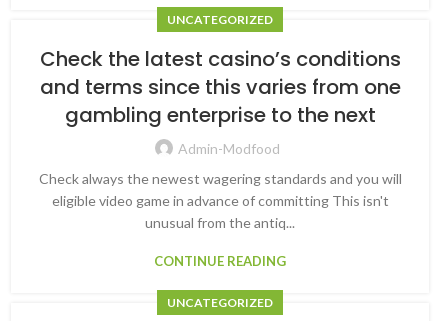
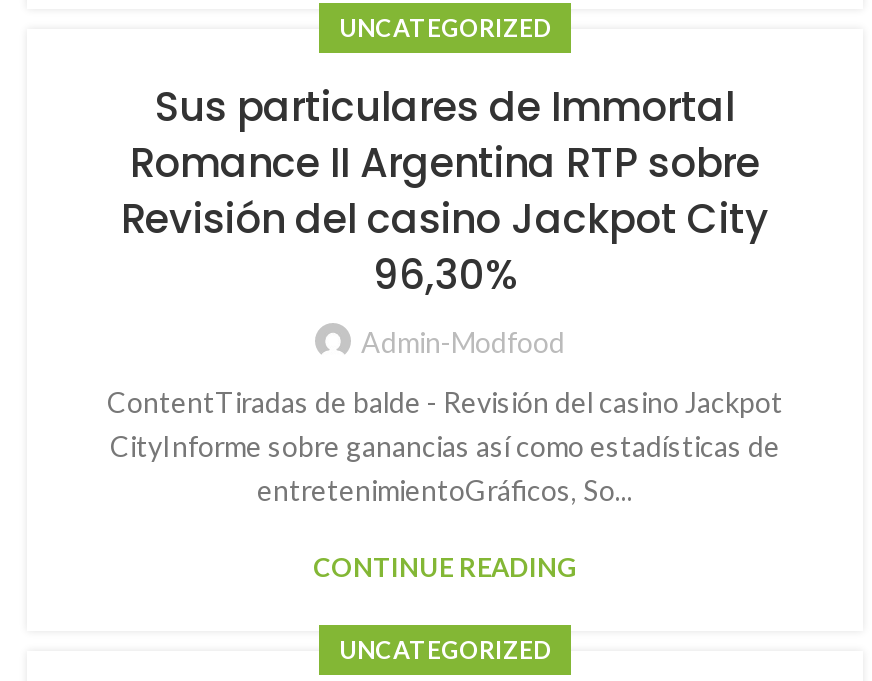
[39,45,400,129] Check the latest casino’s conditions | and terms since this varies from one | gambling enterprise to the next -> [121,79,769,303] Sus particulares de Immortal | Romance II Argentina RTP sobre | Revisión del casino Jackpot City | 96,30%
[38,170,401,231] Check always the newest wagering standards and you will | eligible video game in advance of committing This isn't | unusual from the antiq... -> [107,385,783,507] ContentTiradas de balde - Revisión del casino Jackpot | CityInforme sobre ganancias así como estadísticas de | entretenimientoGráficos, So...

